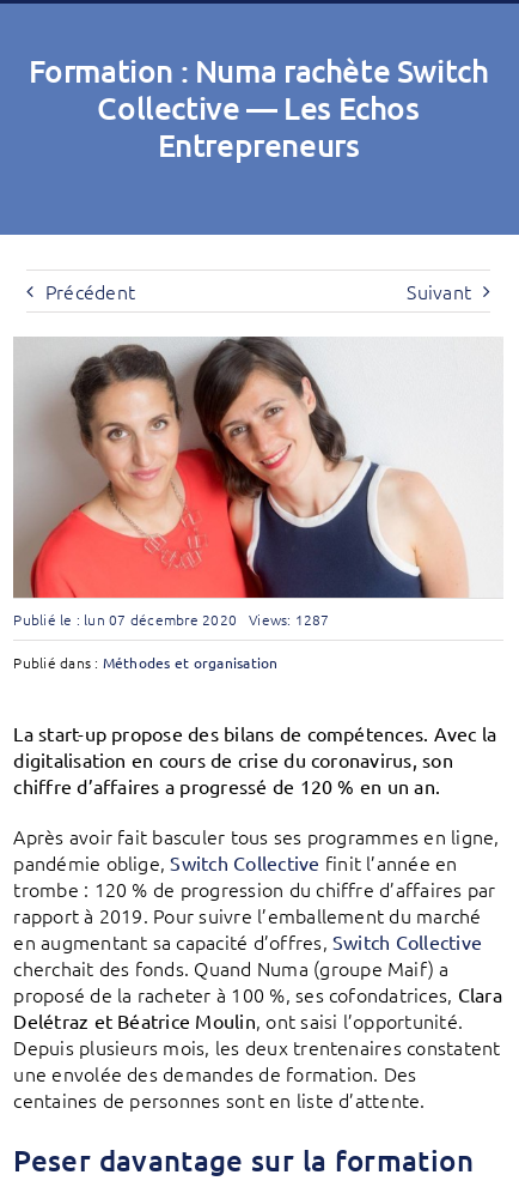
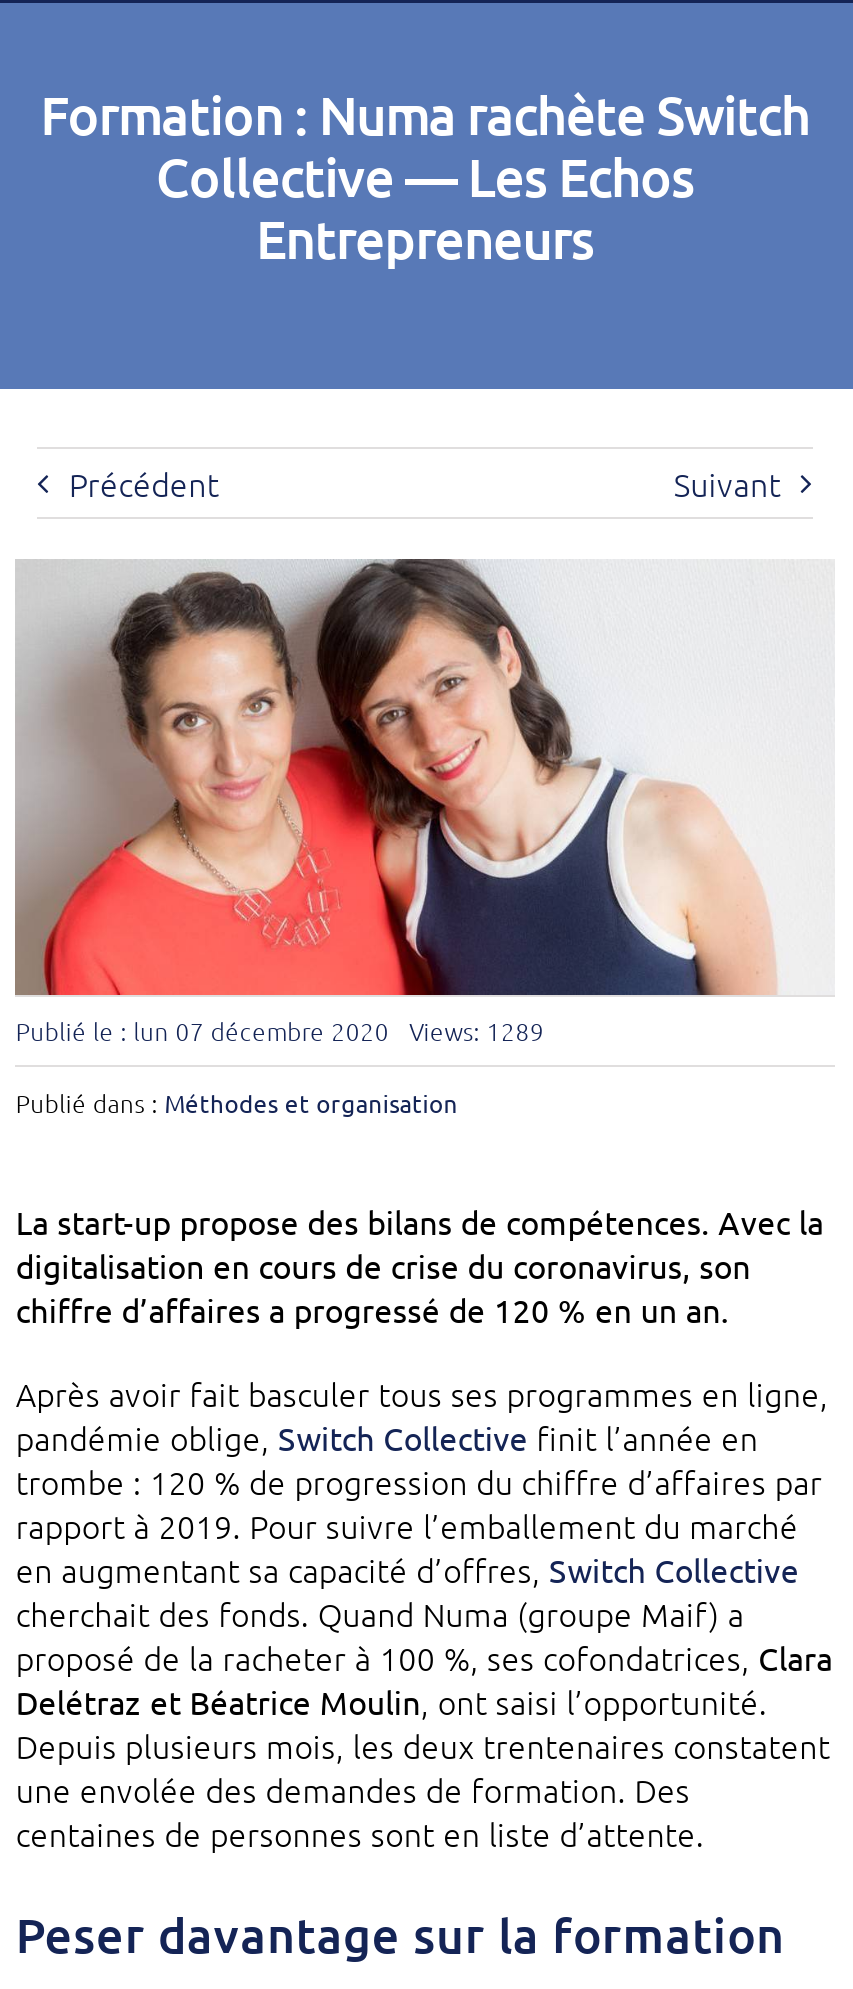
[14,610,330,629] Publié le : lun 07 décembre 2020 Views: 1287 -> [16,1015,544,1047] Publié le : lun 07 décembre 2020 Views: 1289

